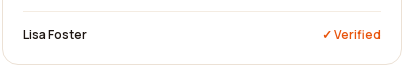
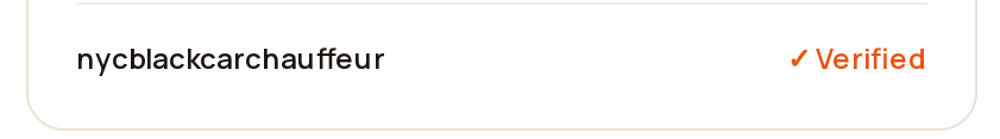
[23,26,87,43] Lisa Foster -> [76,38,385,78] nycblackcarchauffeur

